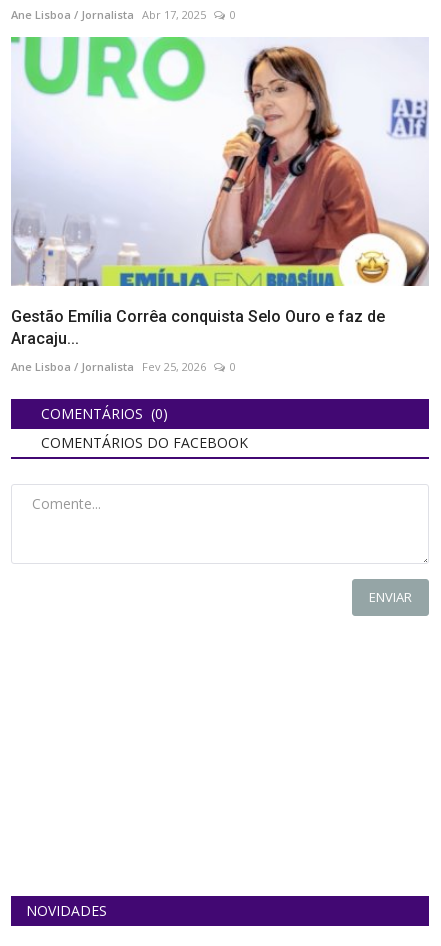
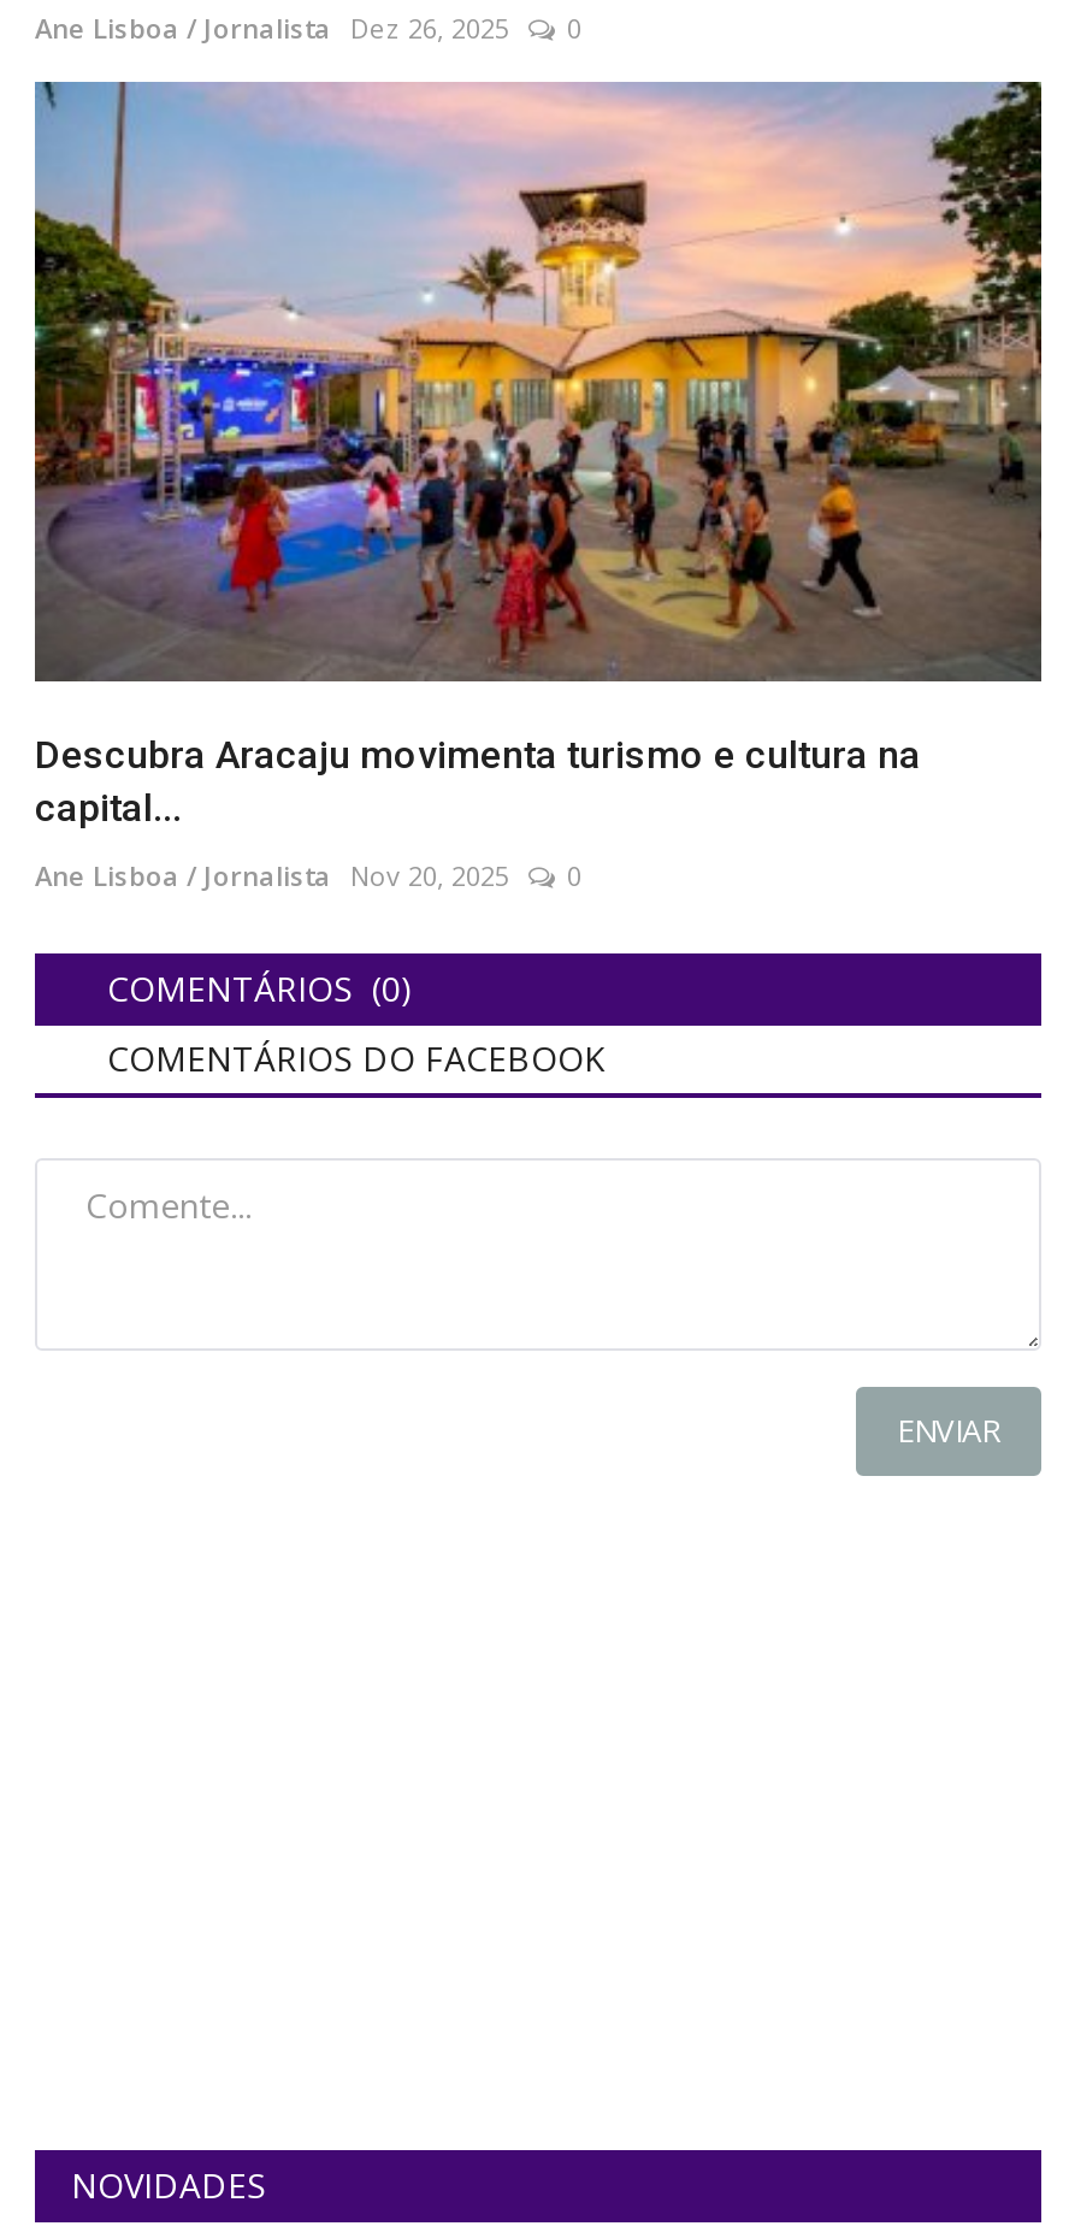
[11,7,206,22] Ane Lisboa / Jornalista Abr 17, 2025 -> [35,10,509,46] Ane Lisboa / Jornalista Dez 26, 2025
[11,36,429,348] [image] | Gestão Emília Corrêa conquista Selo Ouro e faz de | Aracaju... -> [33,79,1044,830] [image] | Descubra Aracaju movimenta turismo e cultura na | capital...
[11,359,206,374] Ane Lisboa / Jornalista Fev 25, 2026 -> [35,857,509,893] Ane Lisboa / Jornalista Nov 20, 2025

